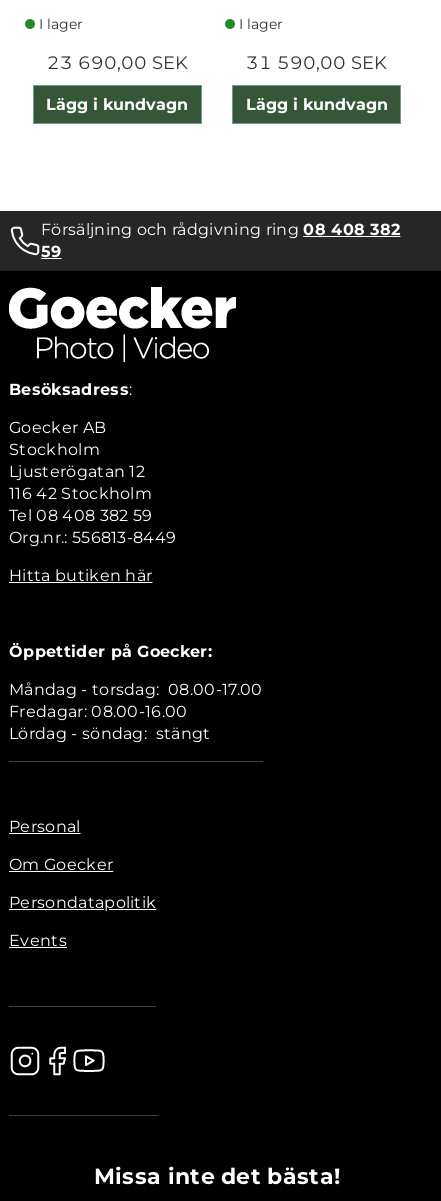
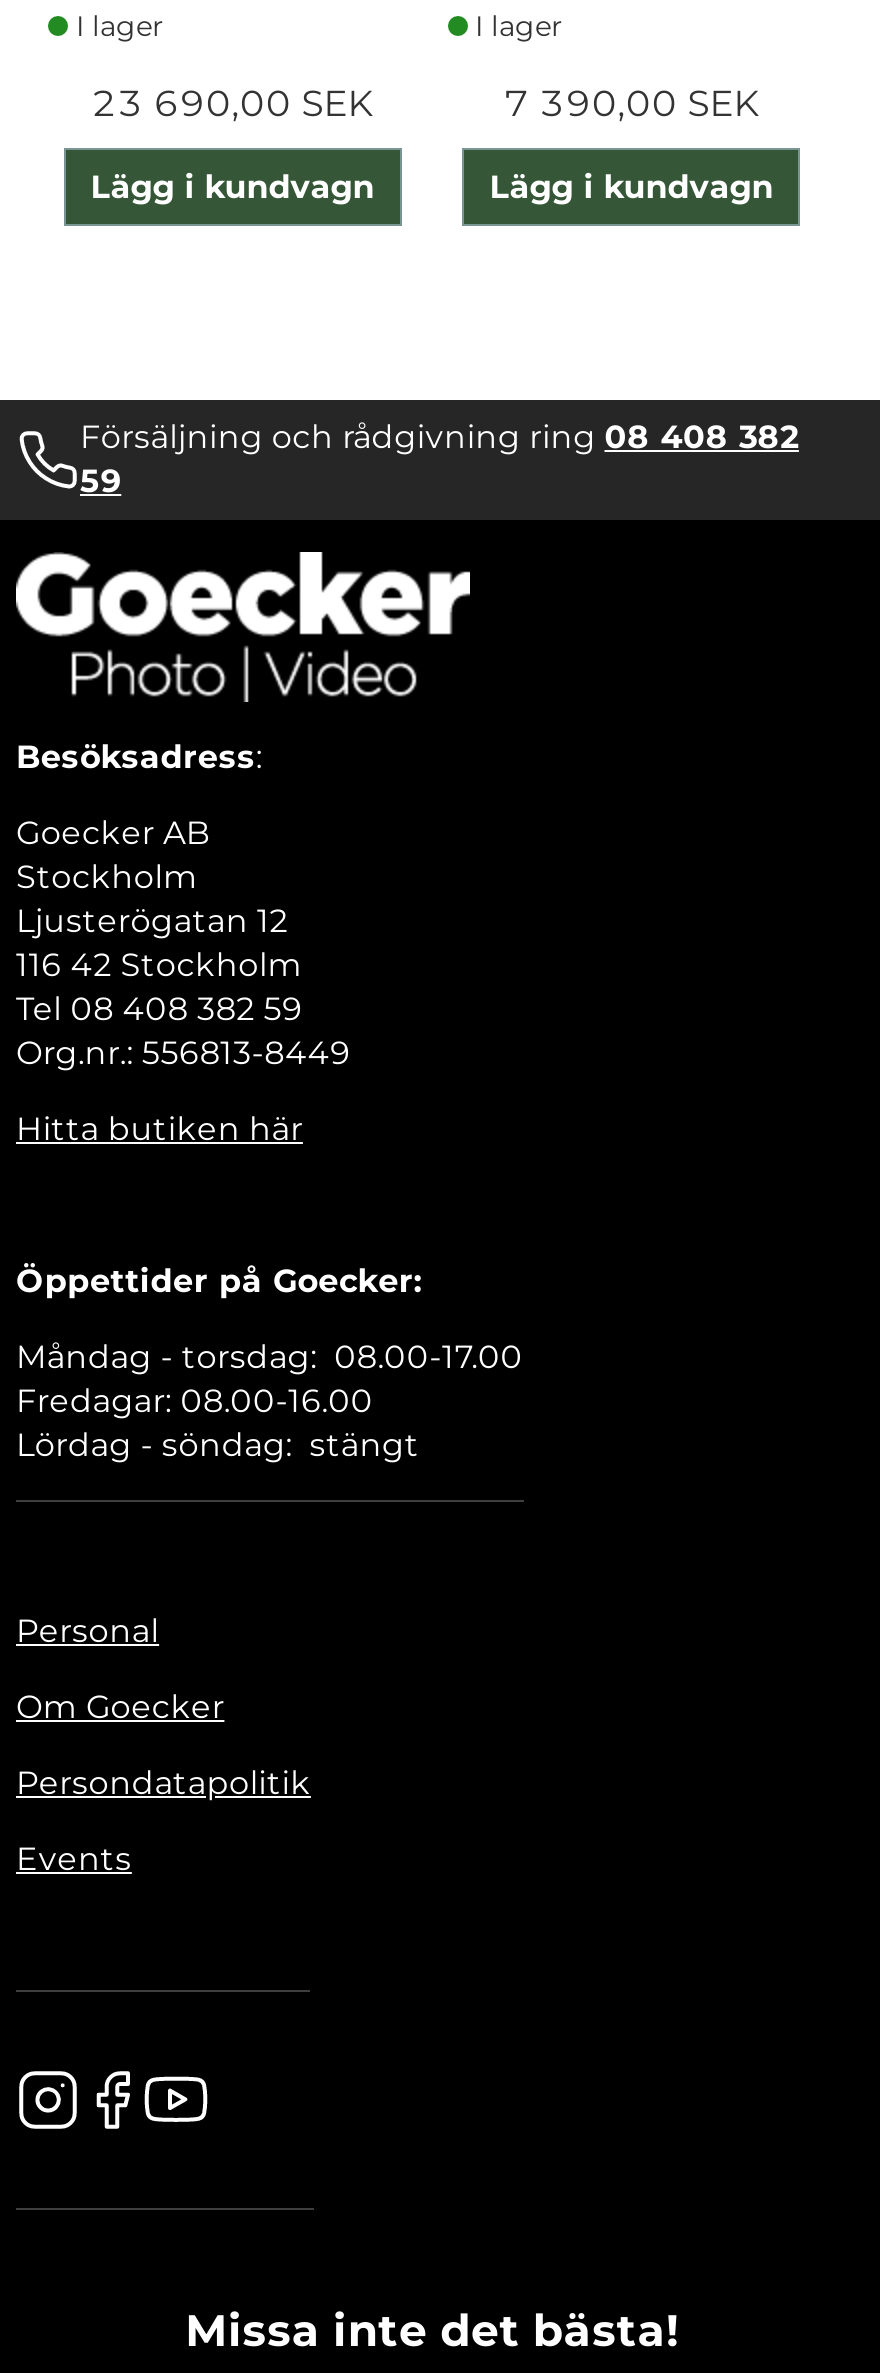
[246,52,387,74] 31 590,00 SEK -> [504,83,760,127] 7 390,00 SEK

